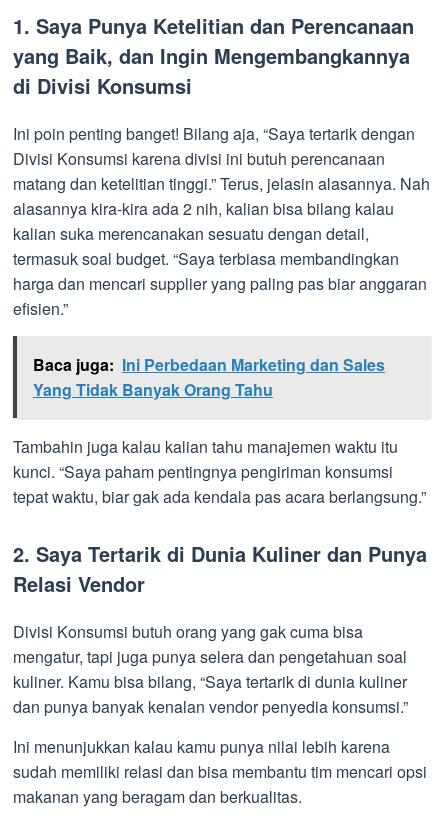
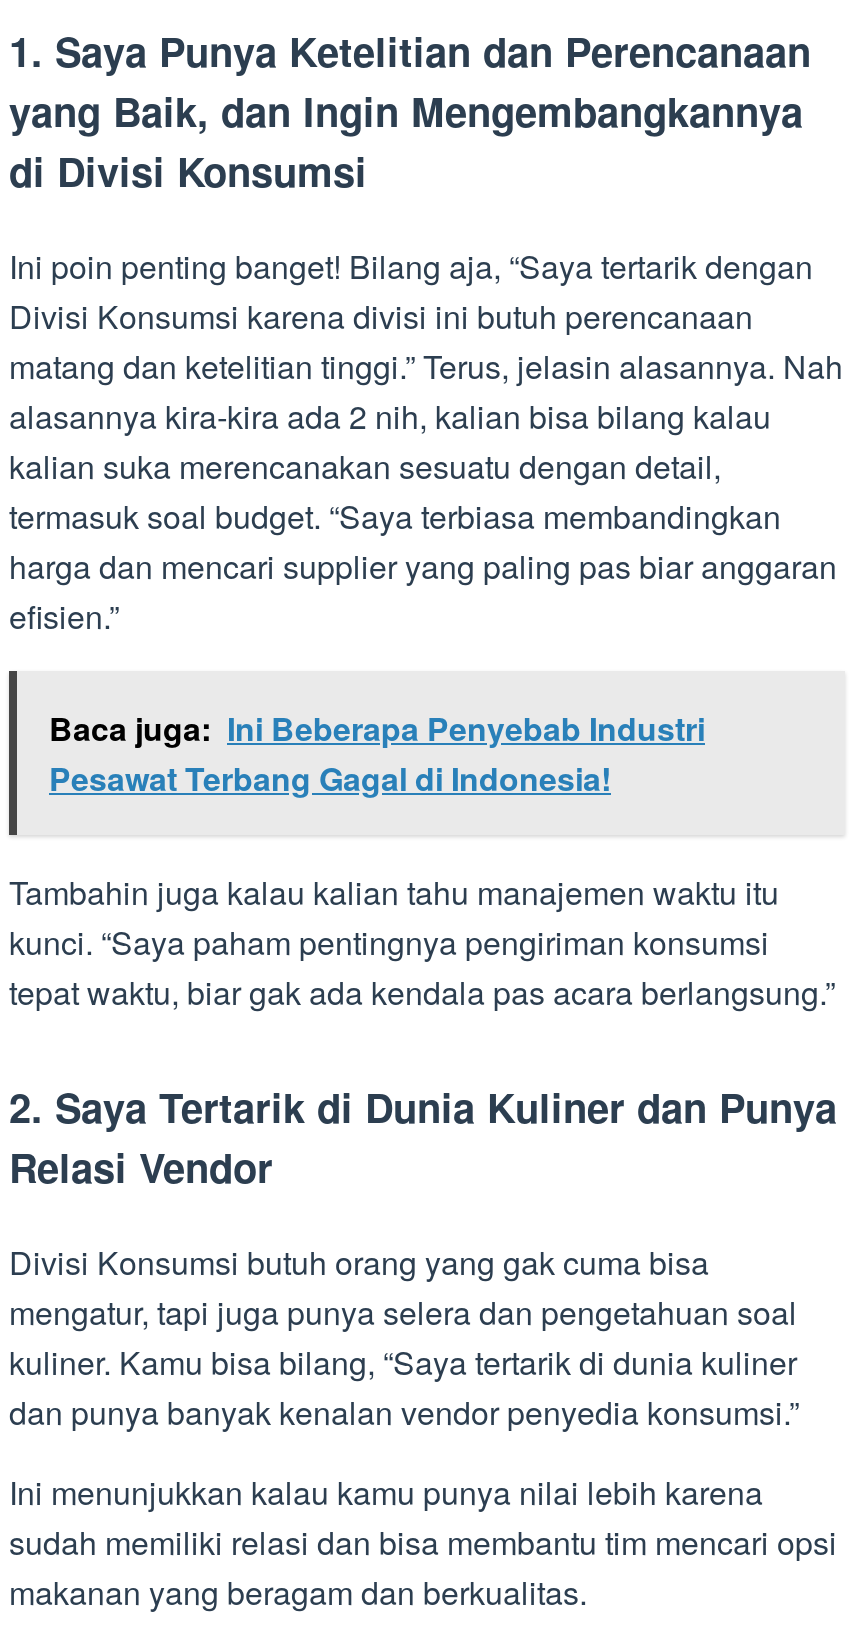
[33,353,385,401] Baca juga: Ini Perbedaan Marketing dan Sales | Yang Tidak Banyak Orang Tahu -> [49,705,705,801] Baca juga: Ini Beberapa Penyebab Industri | Pesawat Terbang Gagal di Indonesia!

